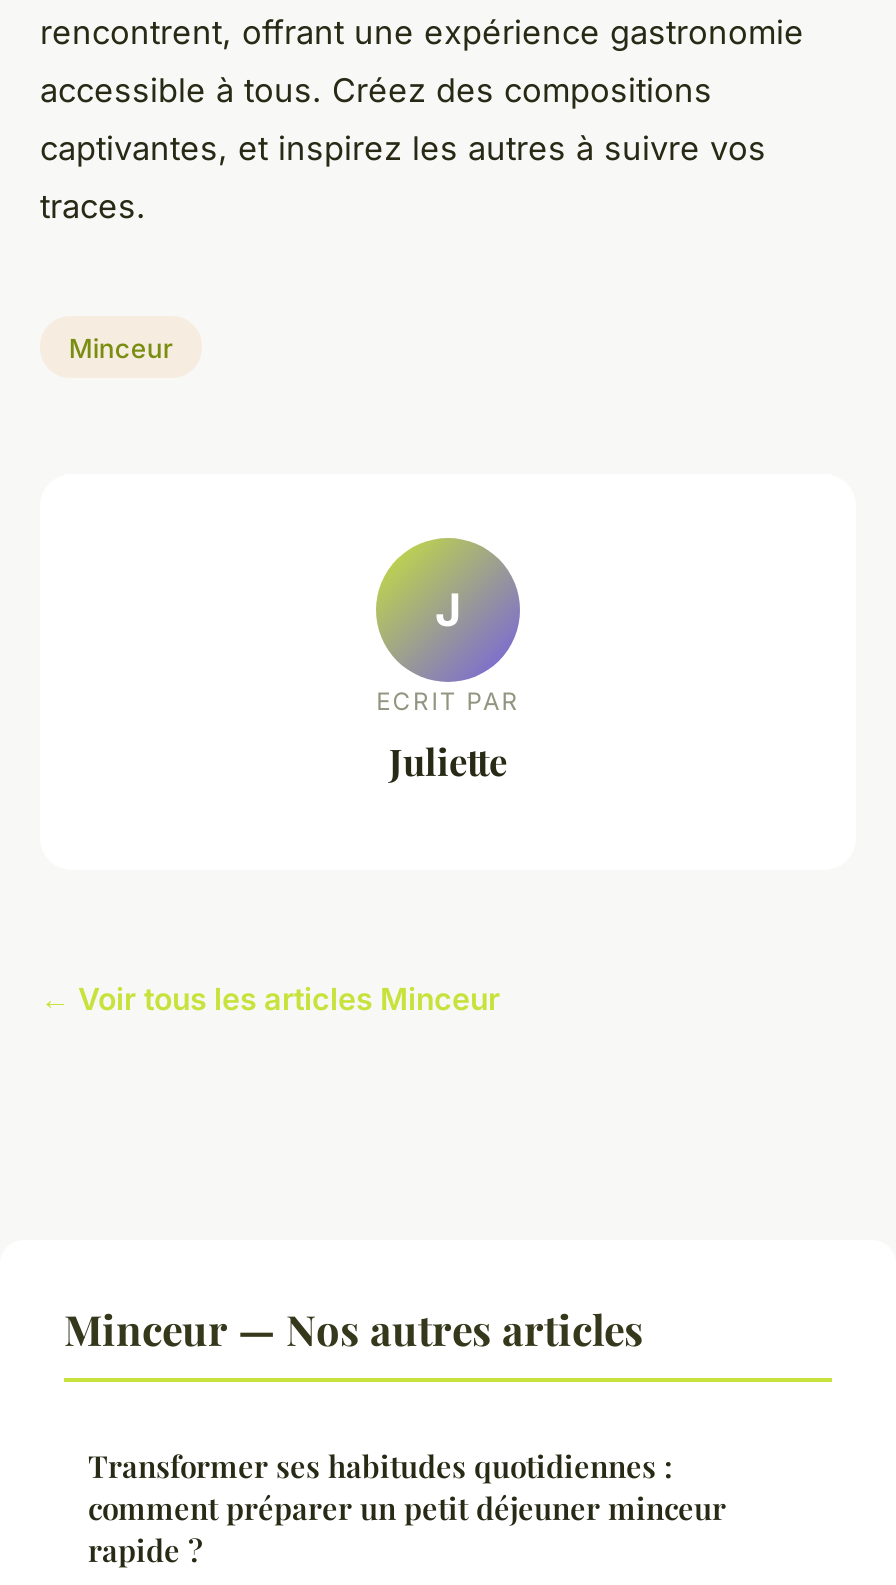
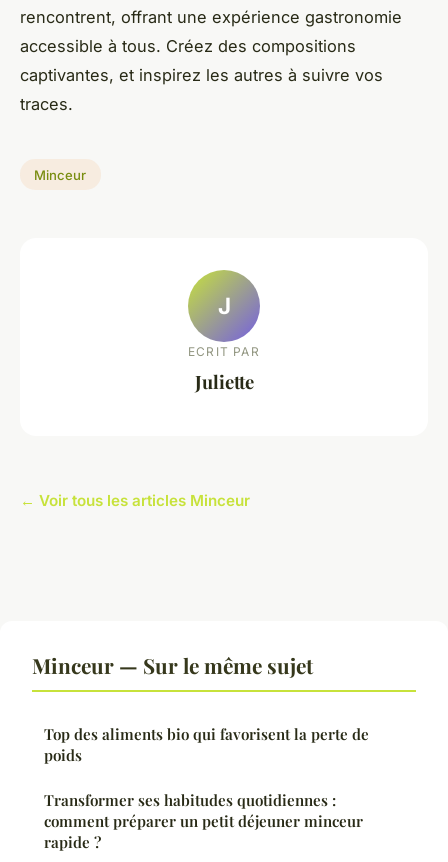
[64,1299,644,1355] Minceur — Nos autres articles -> [32,651,369,765] Minceur — Sur le même sujet | Top des aliments bio qui favorisent la perte de | poids

